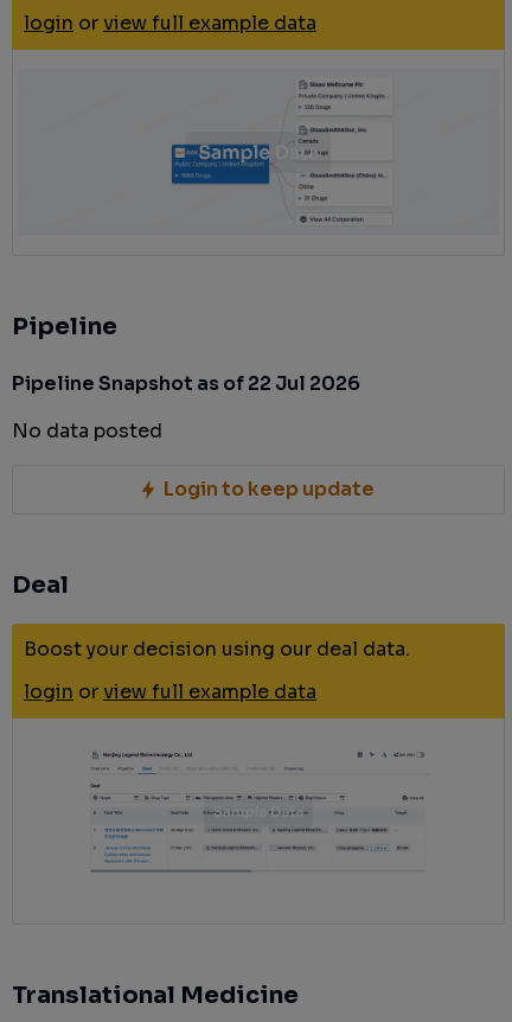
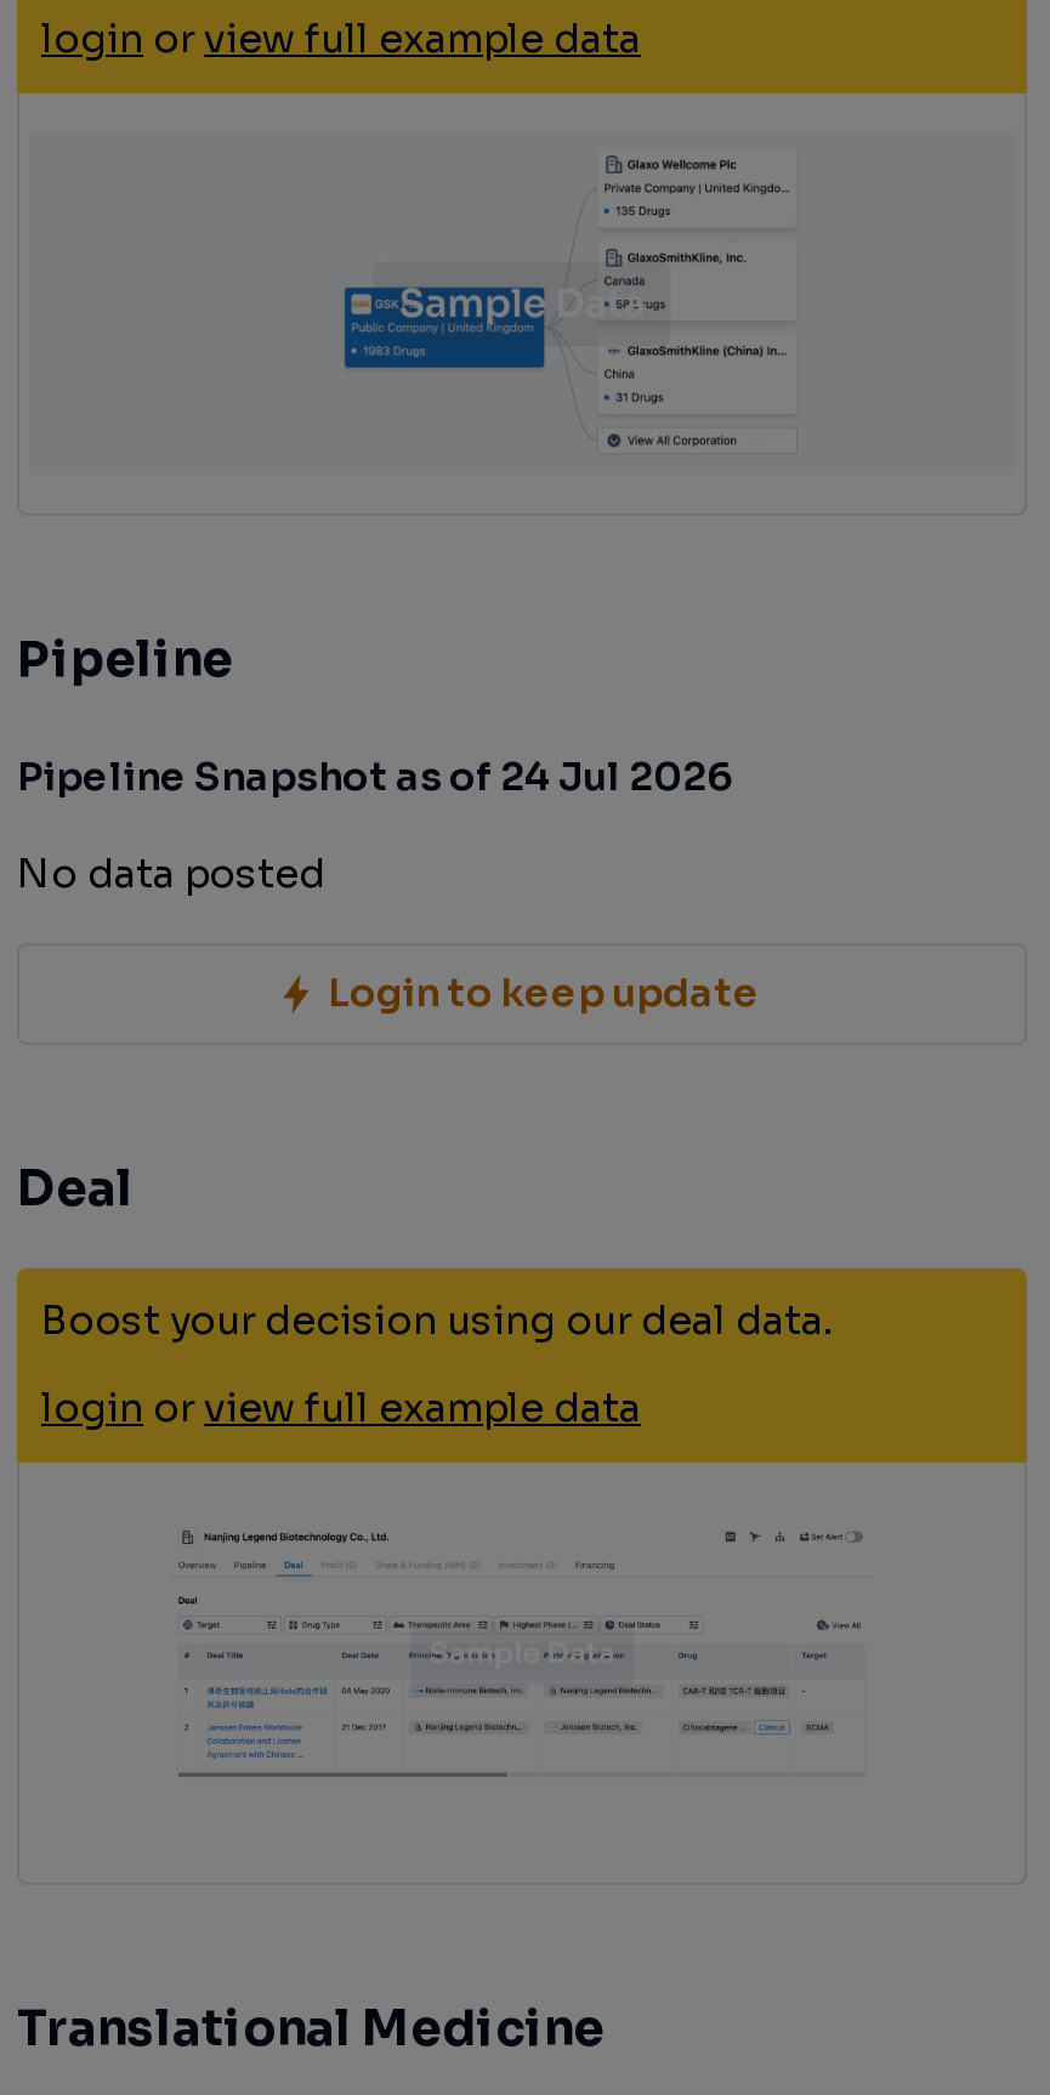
[12,371,360,396] Pipeline Snapshot as of 22 Jul 2026 -> [17,751,733,802] Pipeline Snapshot as of 24 Jul 2026

